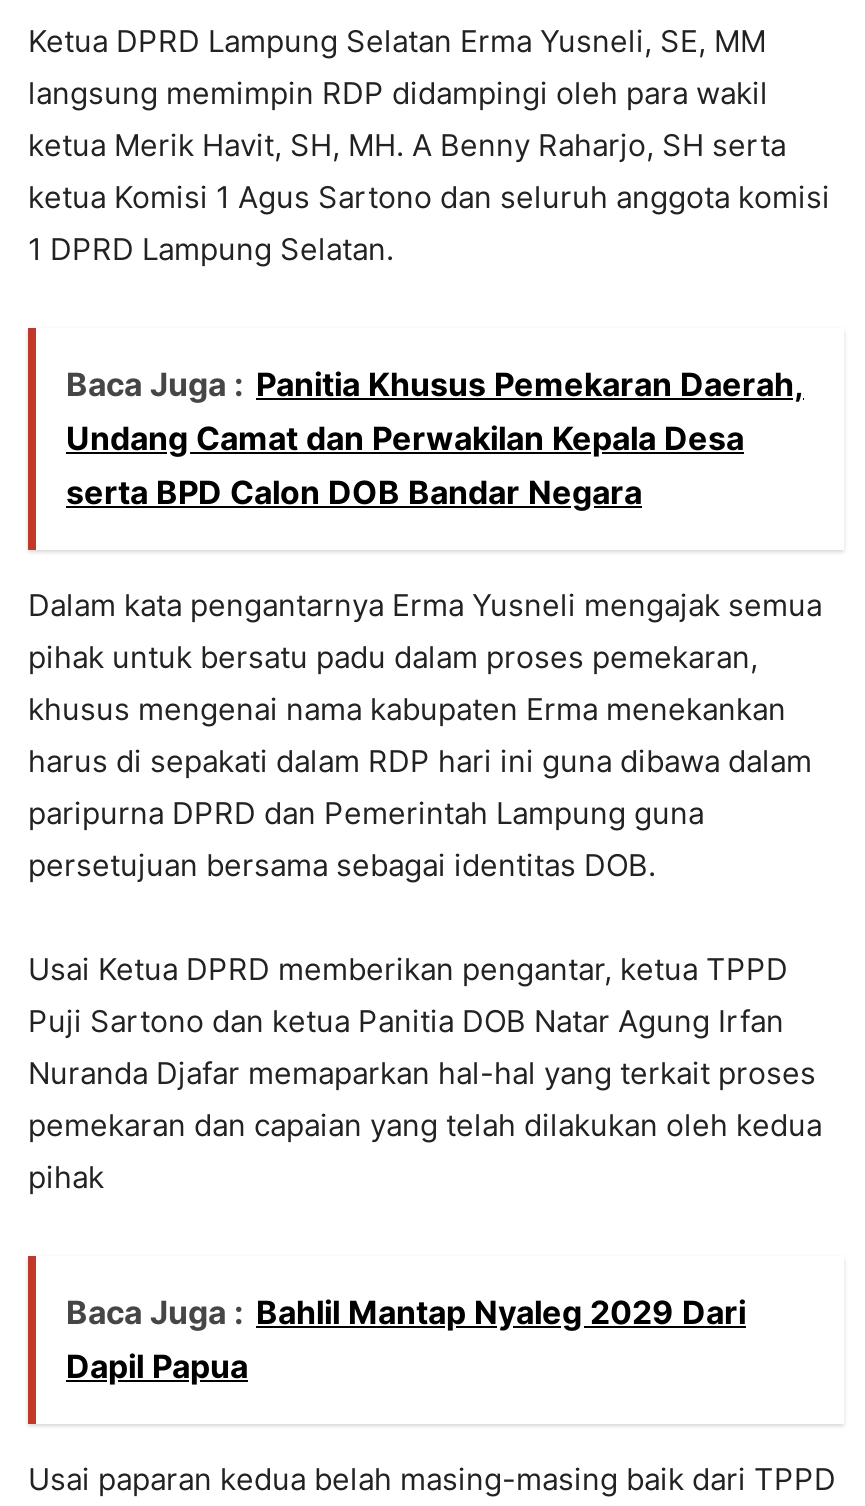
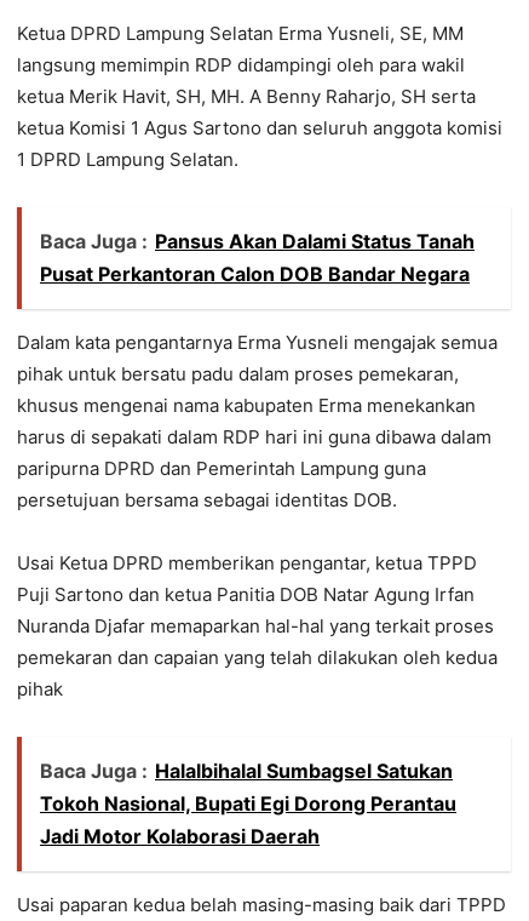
[66,364,804,512] Baca Juga : Panitia Khusus Pemekaran Daerah, | Undang Camat dan Perwakilan Kepala Desa | serta BPD Calon DOB Bandar Negara -> [40,229,475,286] Baca Juga : Pansus Akan Dalami Status Tanah | Pusat Perkantoran Calon DOB Bandar Negara
moved [28,586,822,1196] -> [17,331,498,701]: Dalam kata pengantarnya Erma Yusneli mengajak semua | pihak untuk bersatu padu dalam proses pemekaran, | khusus mengenai nama kabupaten Erma menekankan | ... | pemekaran dan capaian yang telah dilakukan oleh kedua | pihak
[66,1292,746,1386] Baca Juga : Bahlil Mantap Nyaleg 2029 Dari | Dapil Papua -> [40,759,456,848] Baca Juga : Halalbihalal Sumbagsel Satukan | Tokoh Nasional, Bupati Egi Dorong Perantau | Jadi Motor Kolaborasi Daerah

